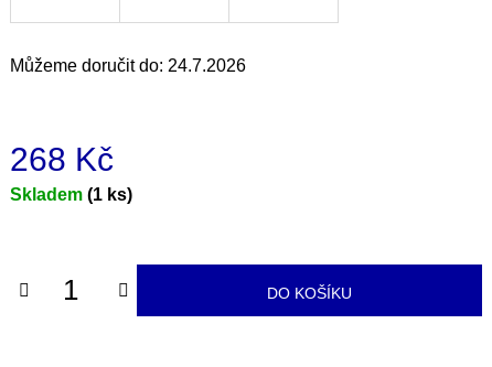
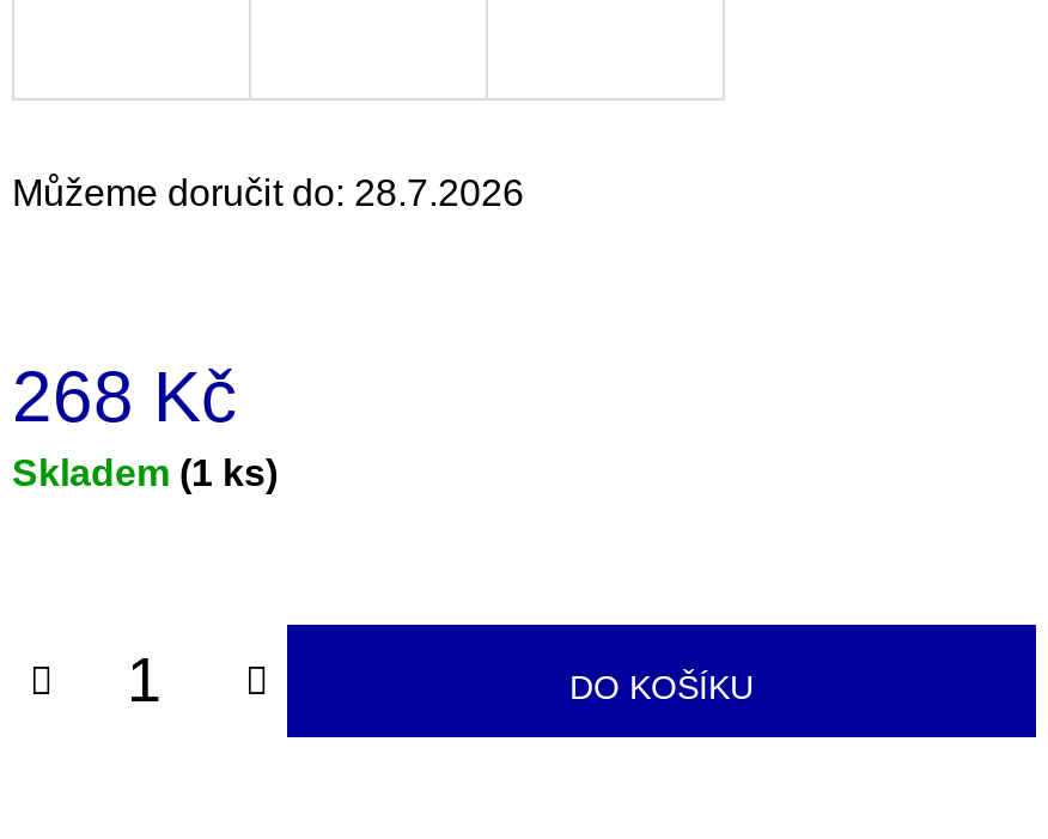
[10,56,246,75] Můžeme doručit do: 24.7.2026 -> [12,173,524,214] Můžeme doručit do: 28.7.2026

